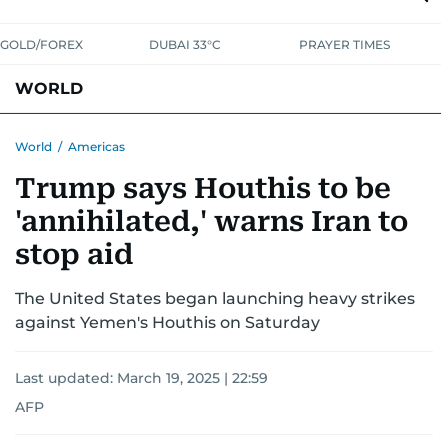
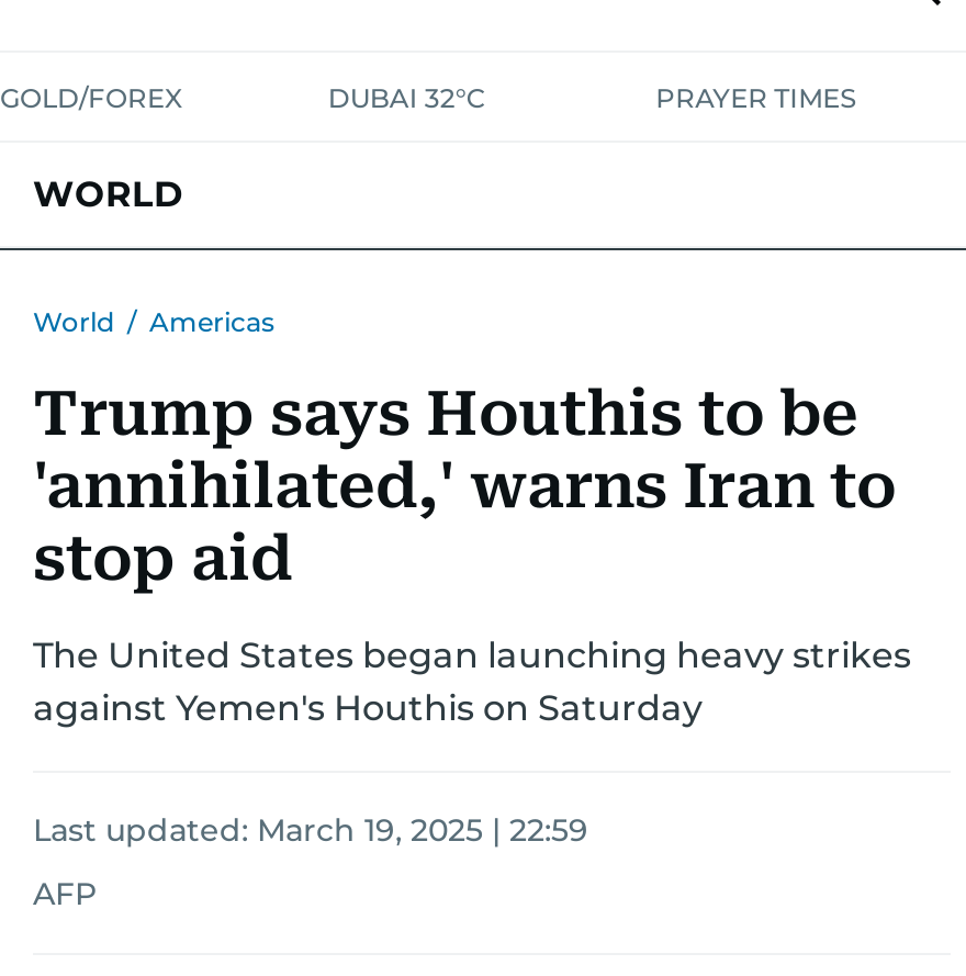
[149,37,221,52] DUBAI 33°C -> [328,81,486,114] DUBAI 32°C

